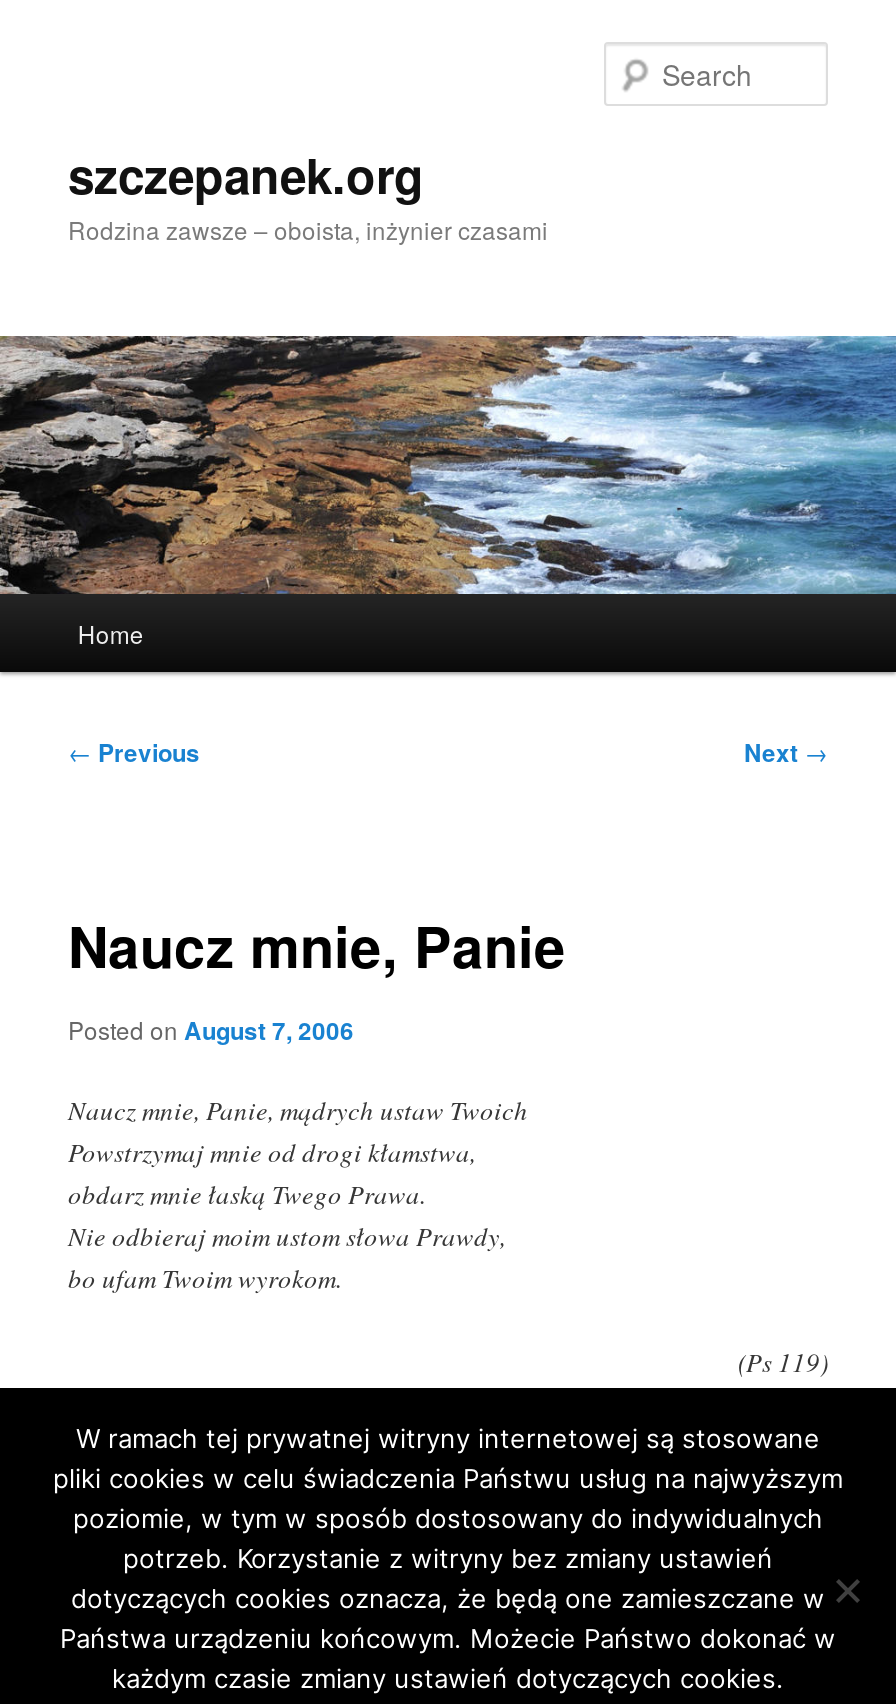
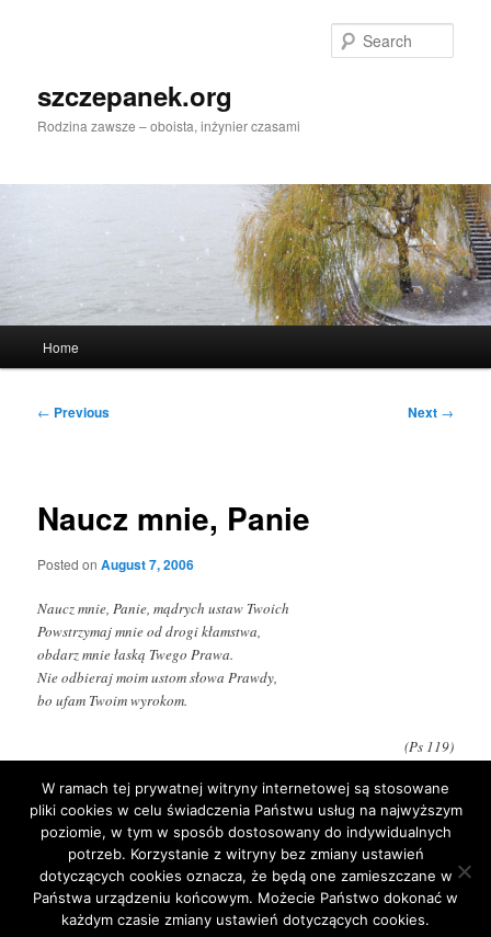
[6,334,890,596] [image] -> [3,183,488,327] [image]

